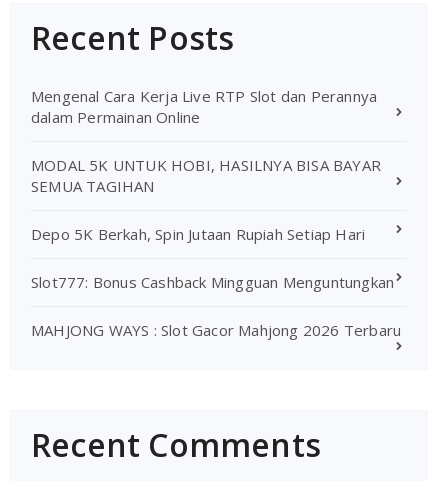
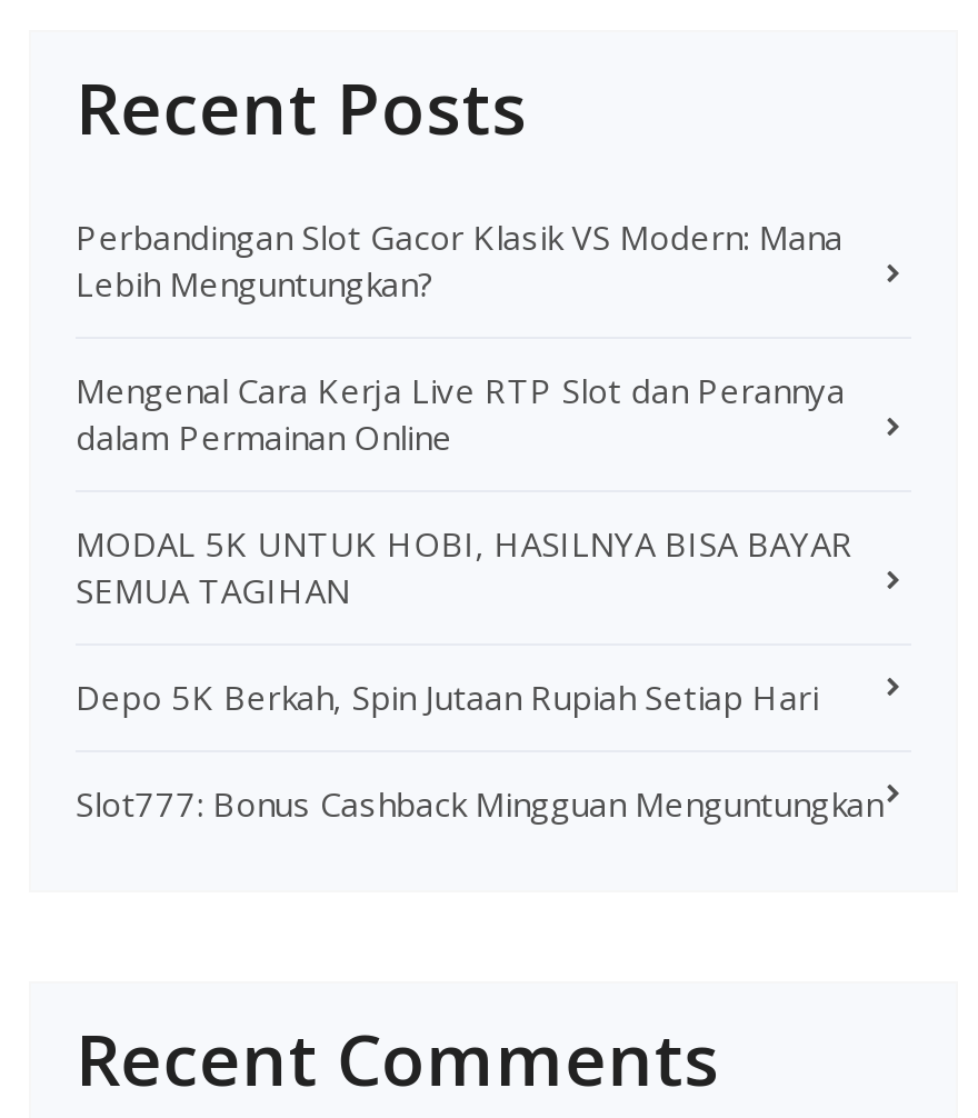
none -> [76,214,843,305] Perbandingan Slot Gacor Klasik VS Modern: Mana | Lebih Menguntungkan?
moved [31,86,394,292] -> [76,367,883,825]: Mengenal Cara Kerja Live RTP Slot dan Perannya | dalam Permainan Online | MODAL 5K UNTUK HOBI, HASILNYA BISA BAYAR | SEMUA TAGIHAN | Depo 5K Berkah, Spin Jutaan Rupiah Setiap Hari | Slot777: Bonus Cashback Mingguan Menguntungkan
[31,320,401,340] MAHJONG WAYS : Slot Gacor Mahjong 2026 Terbaru -> none

